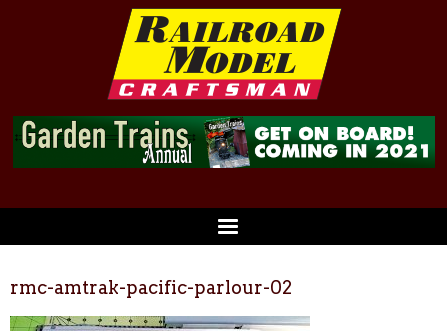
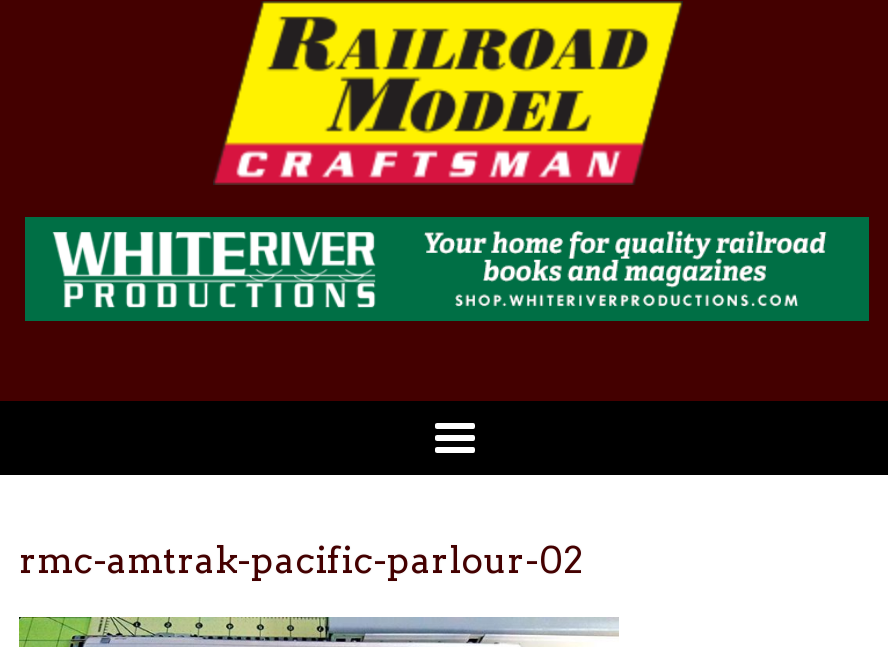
[14,117,434,169] [image] -> [25,217,869,323] [image]

